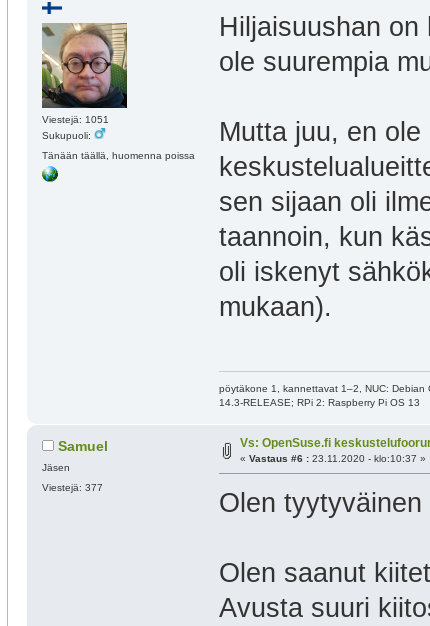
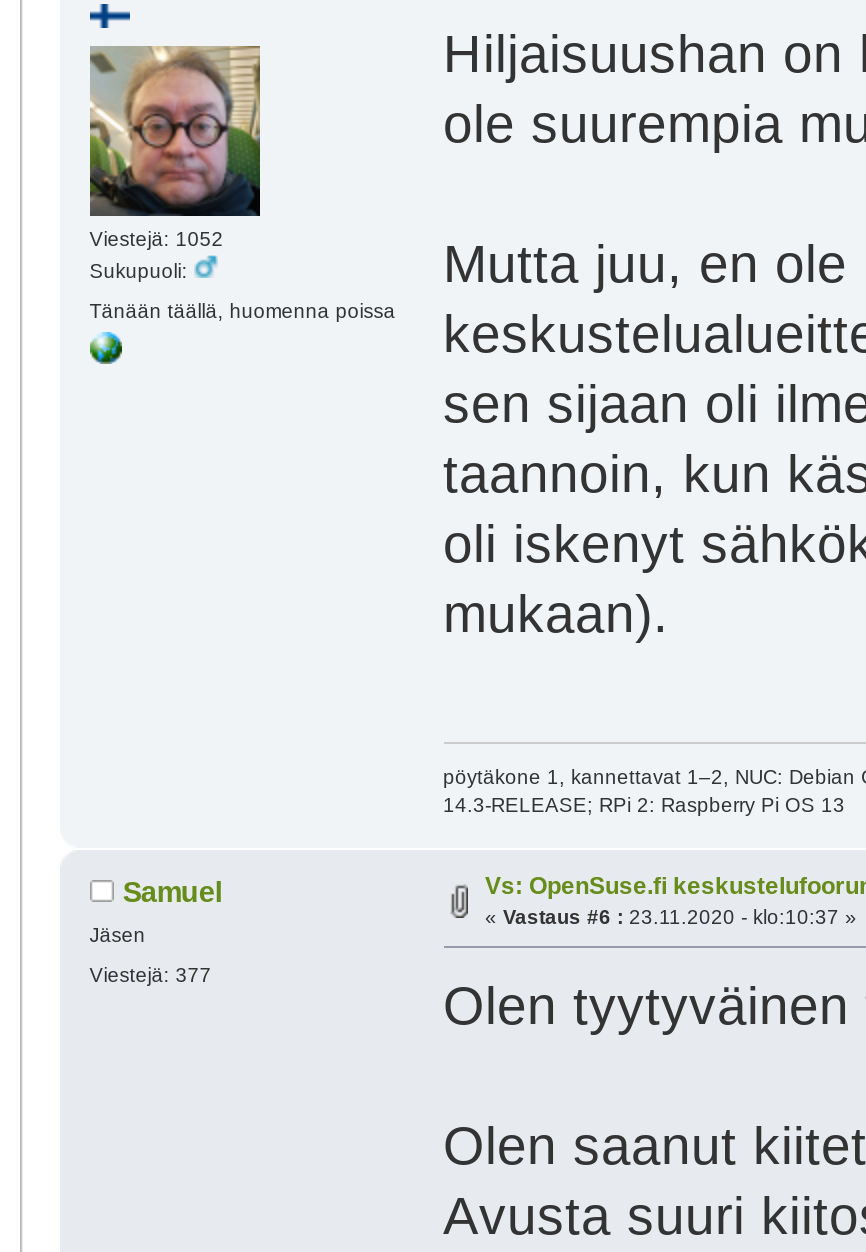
[42,114,109,125] Viestejä: 1051 -> [90,228,224,250] Viestejä: 1052

